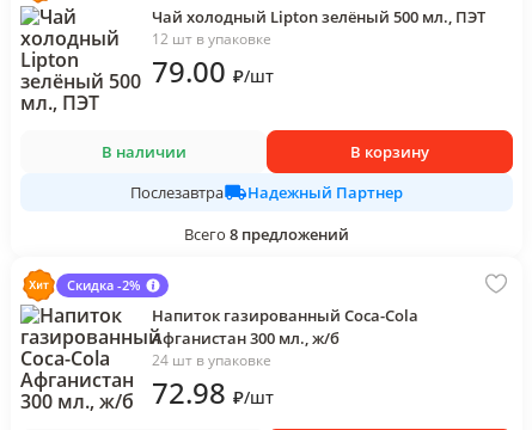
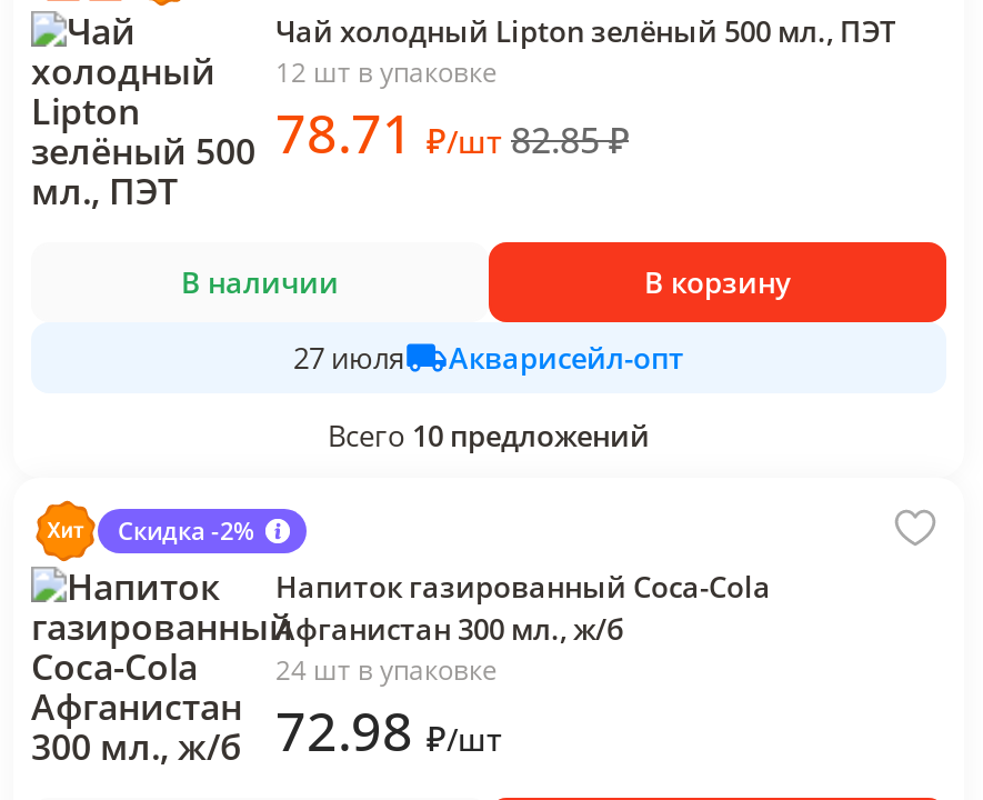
[152,51,274,91] 79.00 ₽/шт -> [275,96,629,169] 78.71 ₽/шт 82.85 ₽
[130,181,403,203] Послезавтра | Надежный Партнер -> [293,337,684,378] 27 июля | Акварисейл-опт
[184,223,349,245] Всего 8 предложений -> [328,416,650,456] Всего 10 предложений

